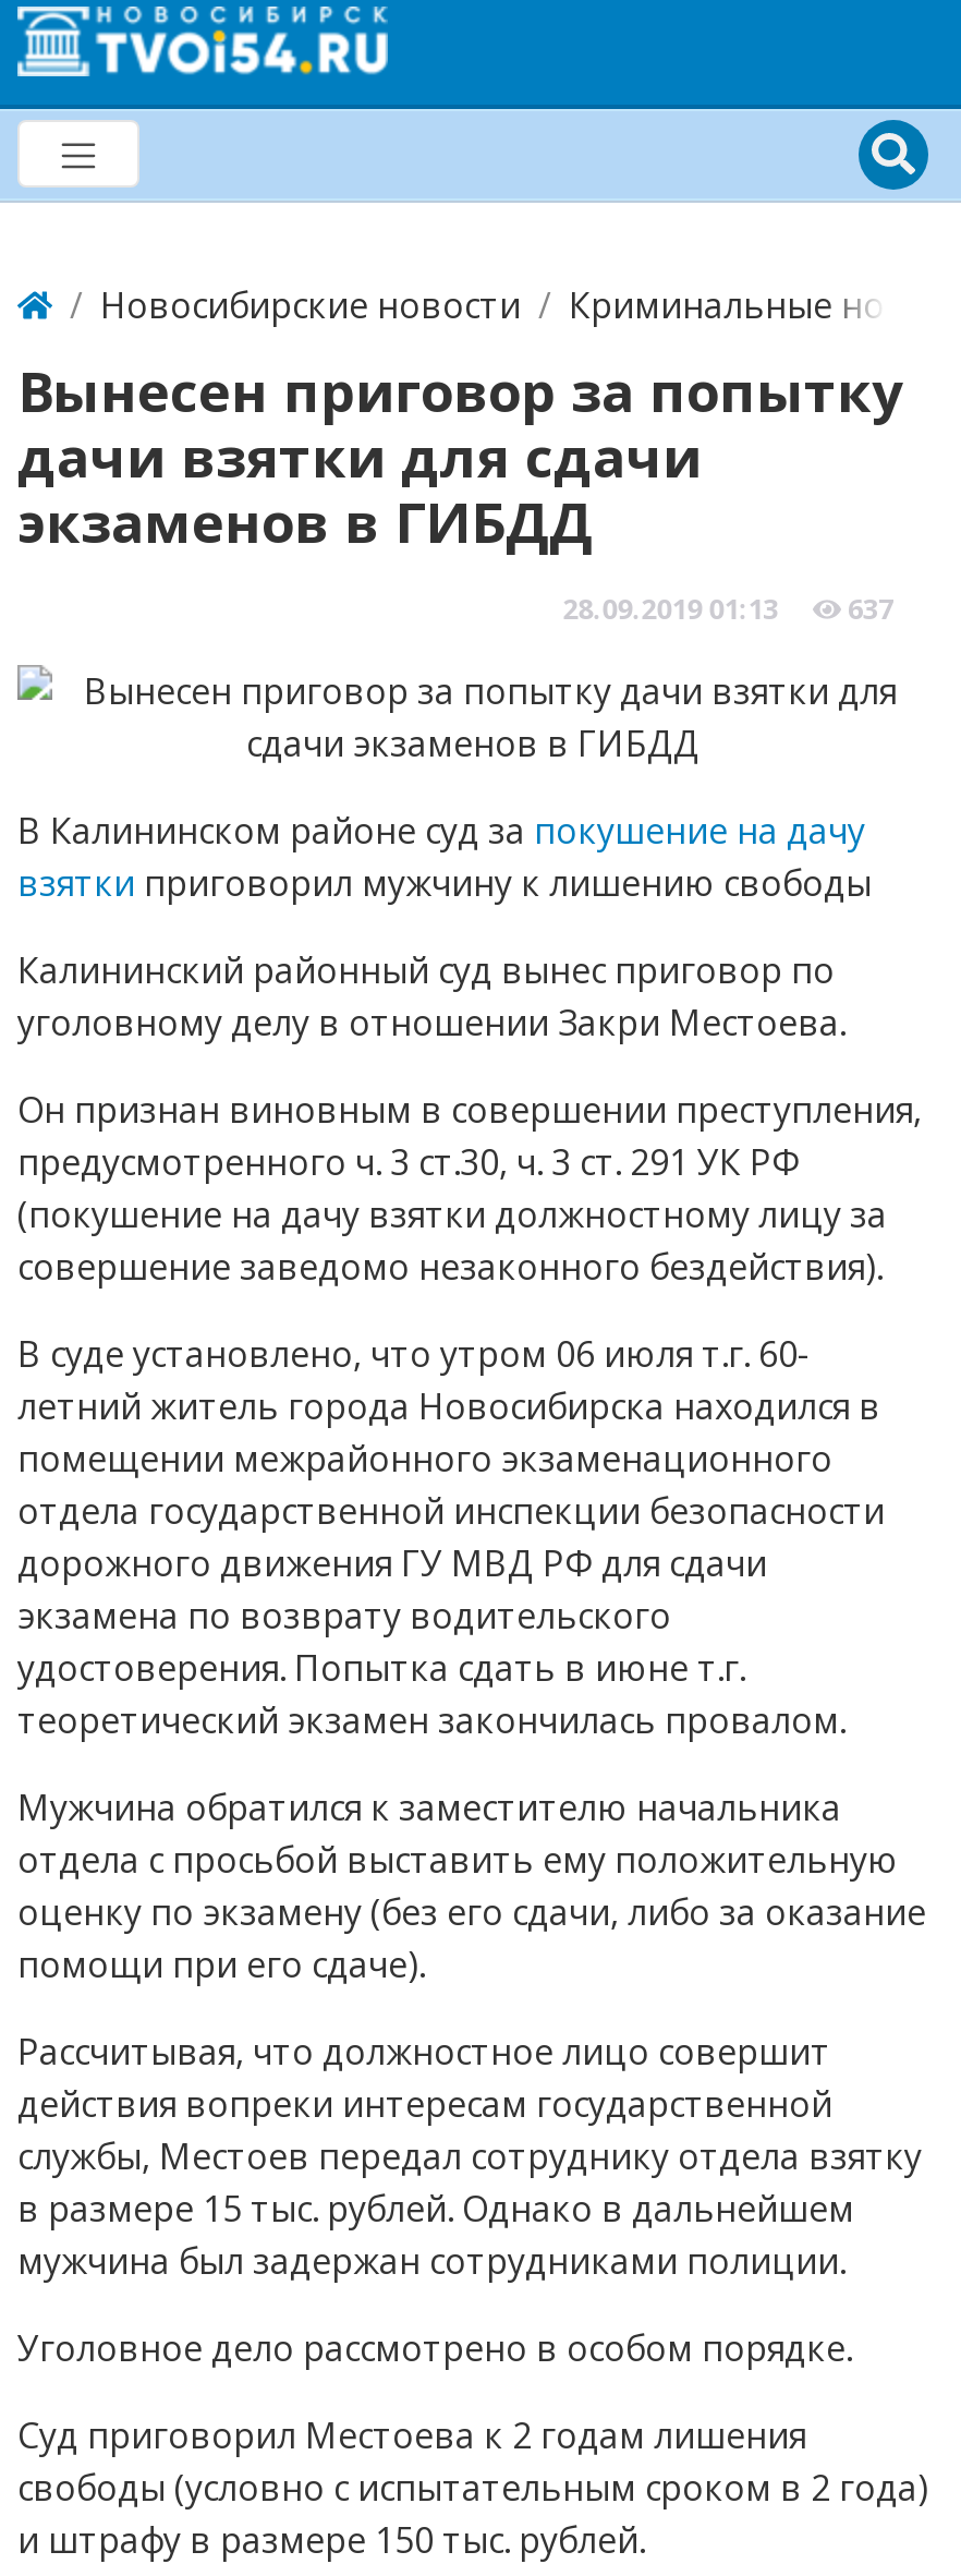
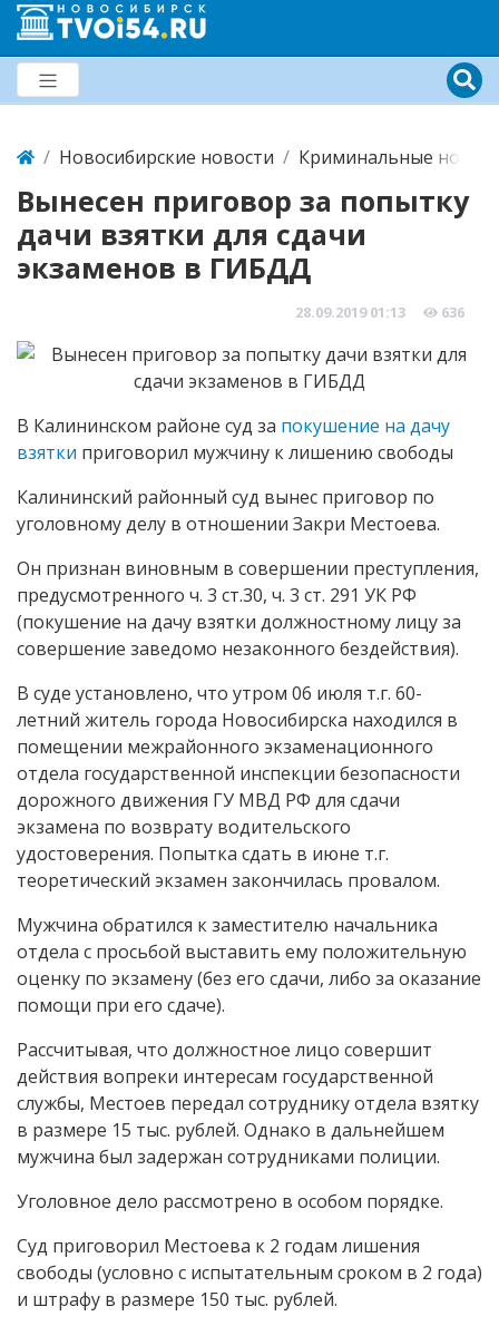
[563,589,893,628] 28.09.2019 01:13 637 -> [295,302,464,322] 28.09.2019 01:13 636

